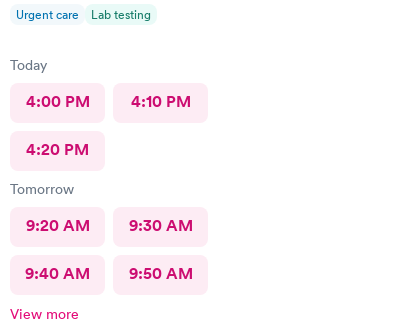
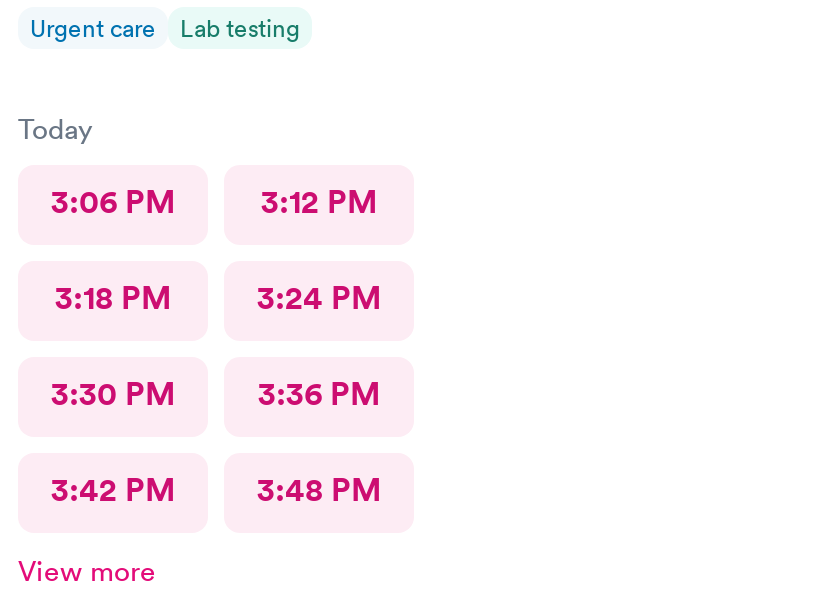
[10,90,192,283] 4:00 PM | 4:10 PM | 4:20 PM | Tomorrow | 9:20 AM | 9:30 AM | 9:40 AM | 9:50 AM -> [51,180,381,510] 3:06 PM | 3:12 PM | 3:18 PM | 3:24 PM | 3:30 PM | 3:36 PM | 3:42 PM | 3:48 PM

